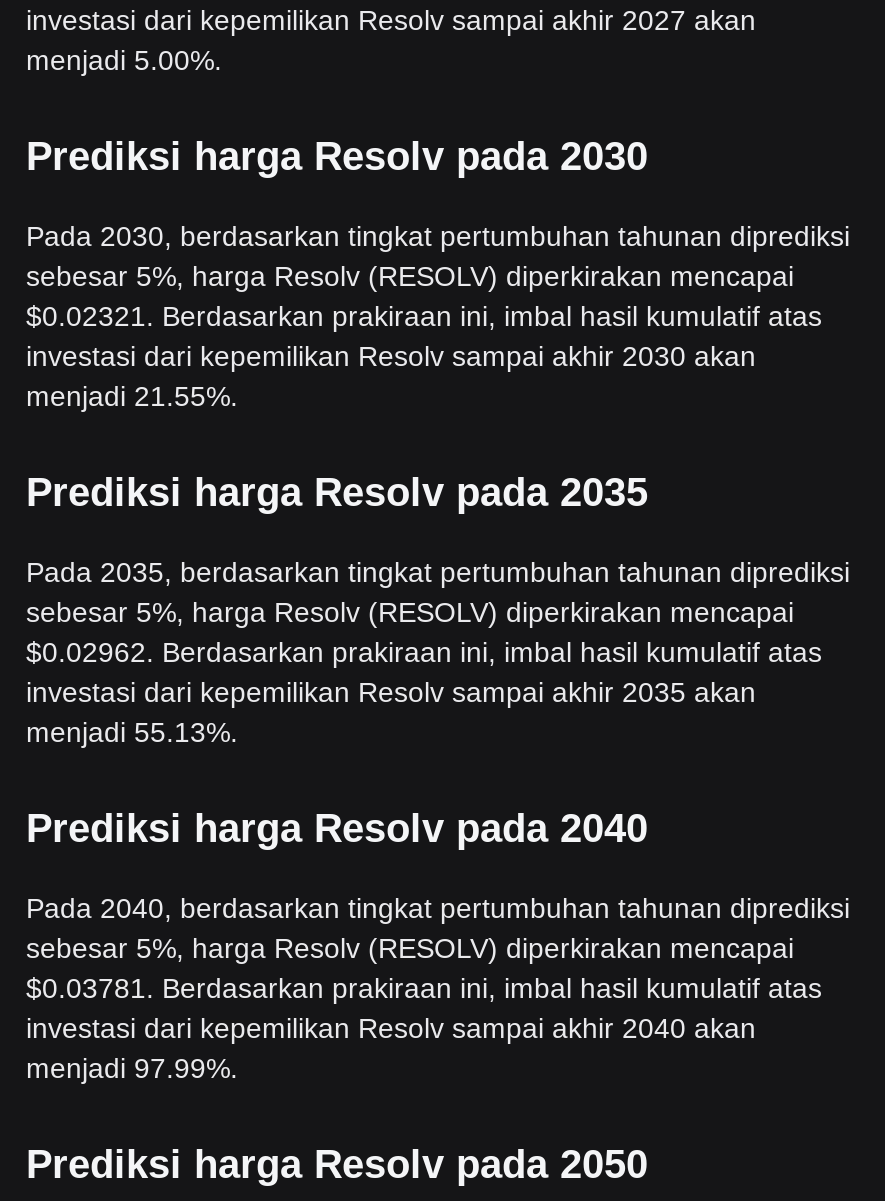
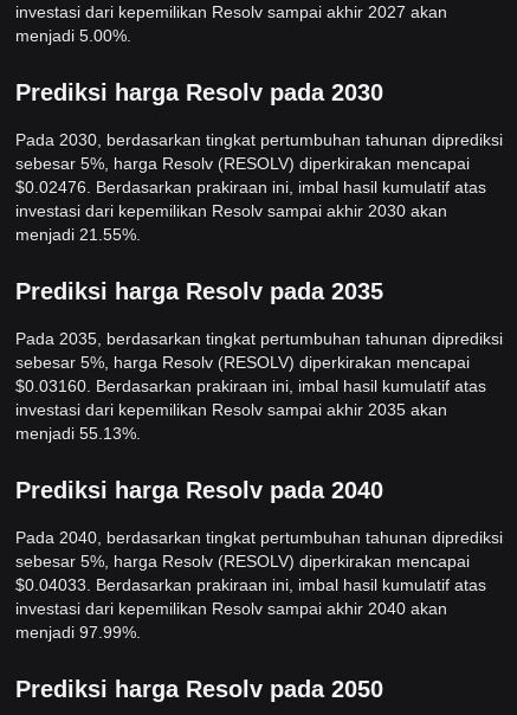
[26,300,822,332] $0.02321. Berdasarkan prakiraan ini, imbal hasil kumulatif atas -> [15,178,486,197] $0.02476. Berdasarkan prakiraan ini, imbal hasil kumulatif atas
[26,636,822,668] $0.02962. Berdasarkan prakiraan ini, imbal hasil kumulatif atas -> [15,376,486,395] $0.03160. Berdasarkan prakiraan ini, imbal hasil kumulatif atas
[26,972,822,1004] $0.03781. Berdasarkan prakiraan ini, imbal hasil kumulatif atas -> [15,575,486,594] $0.04033. Berdasarkan prakiraan ini, imbal hasil kumulatif atas

